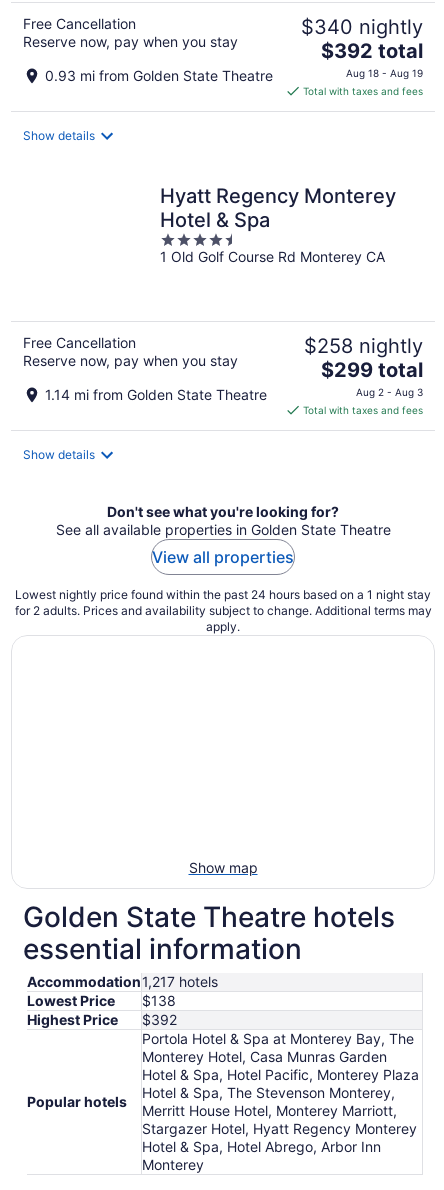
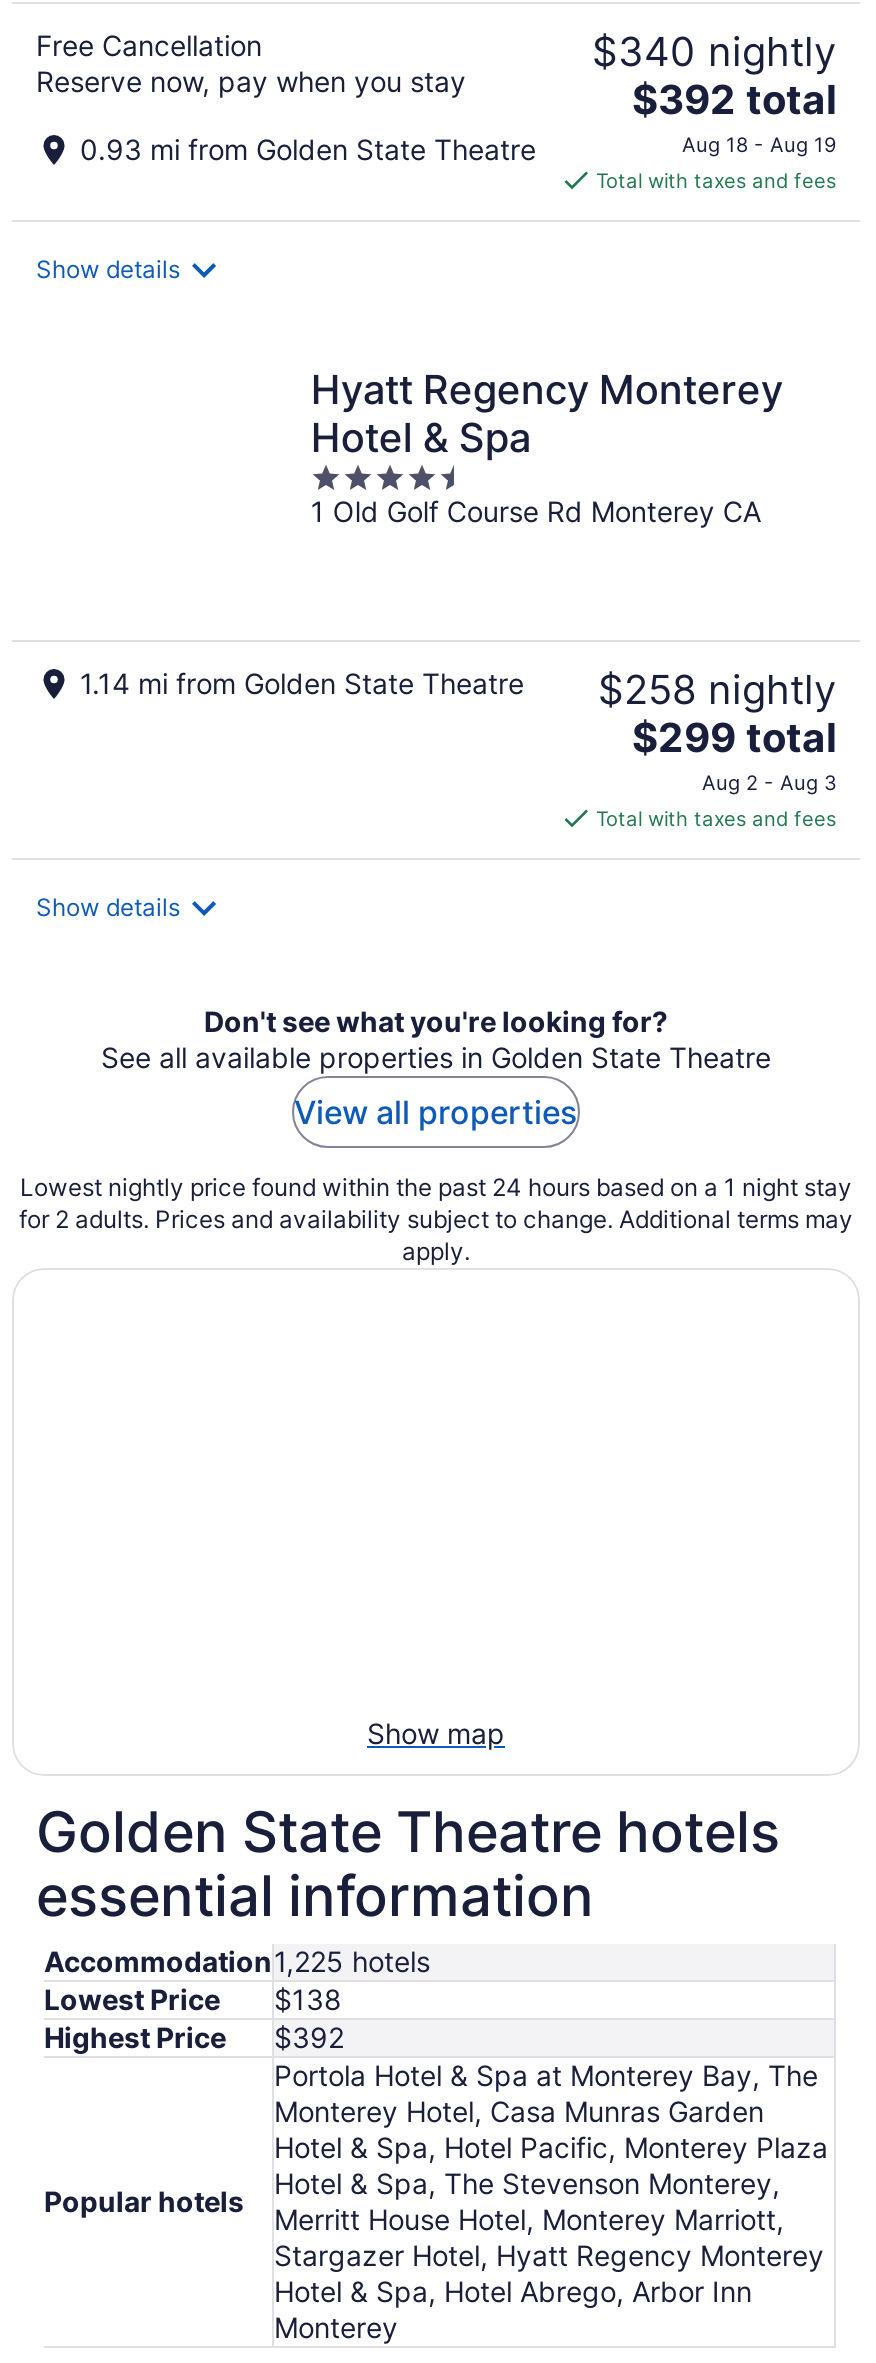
[23,334,238,369] Free Cancellation | Reserve now, pay when you stay -> none
moved [45,386,267,403] -> [80,666,524,700]: 1.14 mi from Golden State Theatre
[27,973,218,990] Accommodation 1,217 hotels -> [44,1944,430,1978] Accommodation 1,225 hotels

